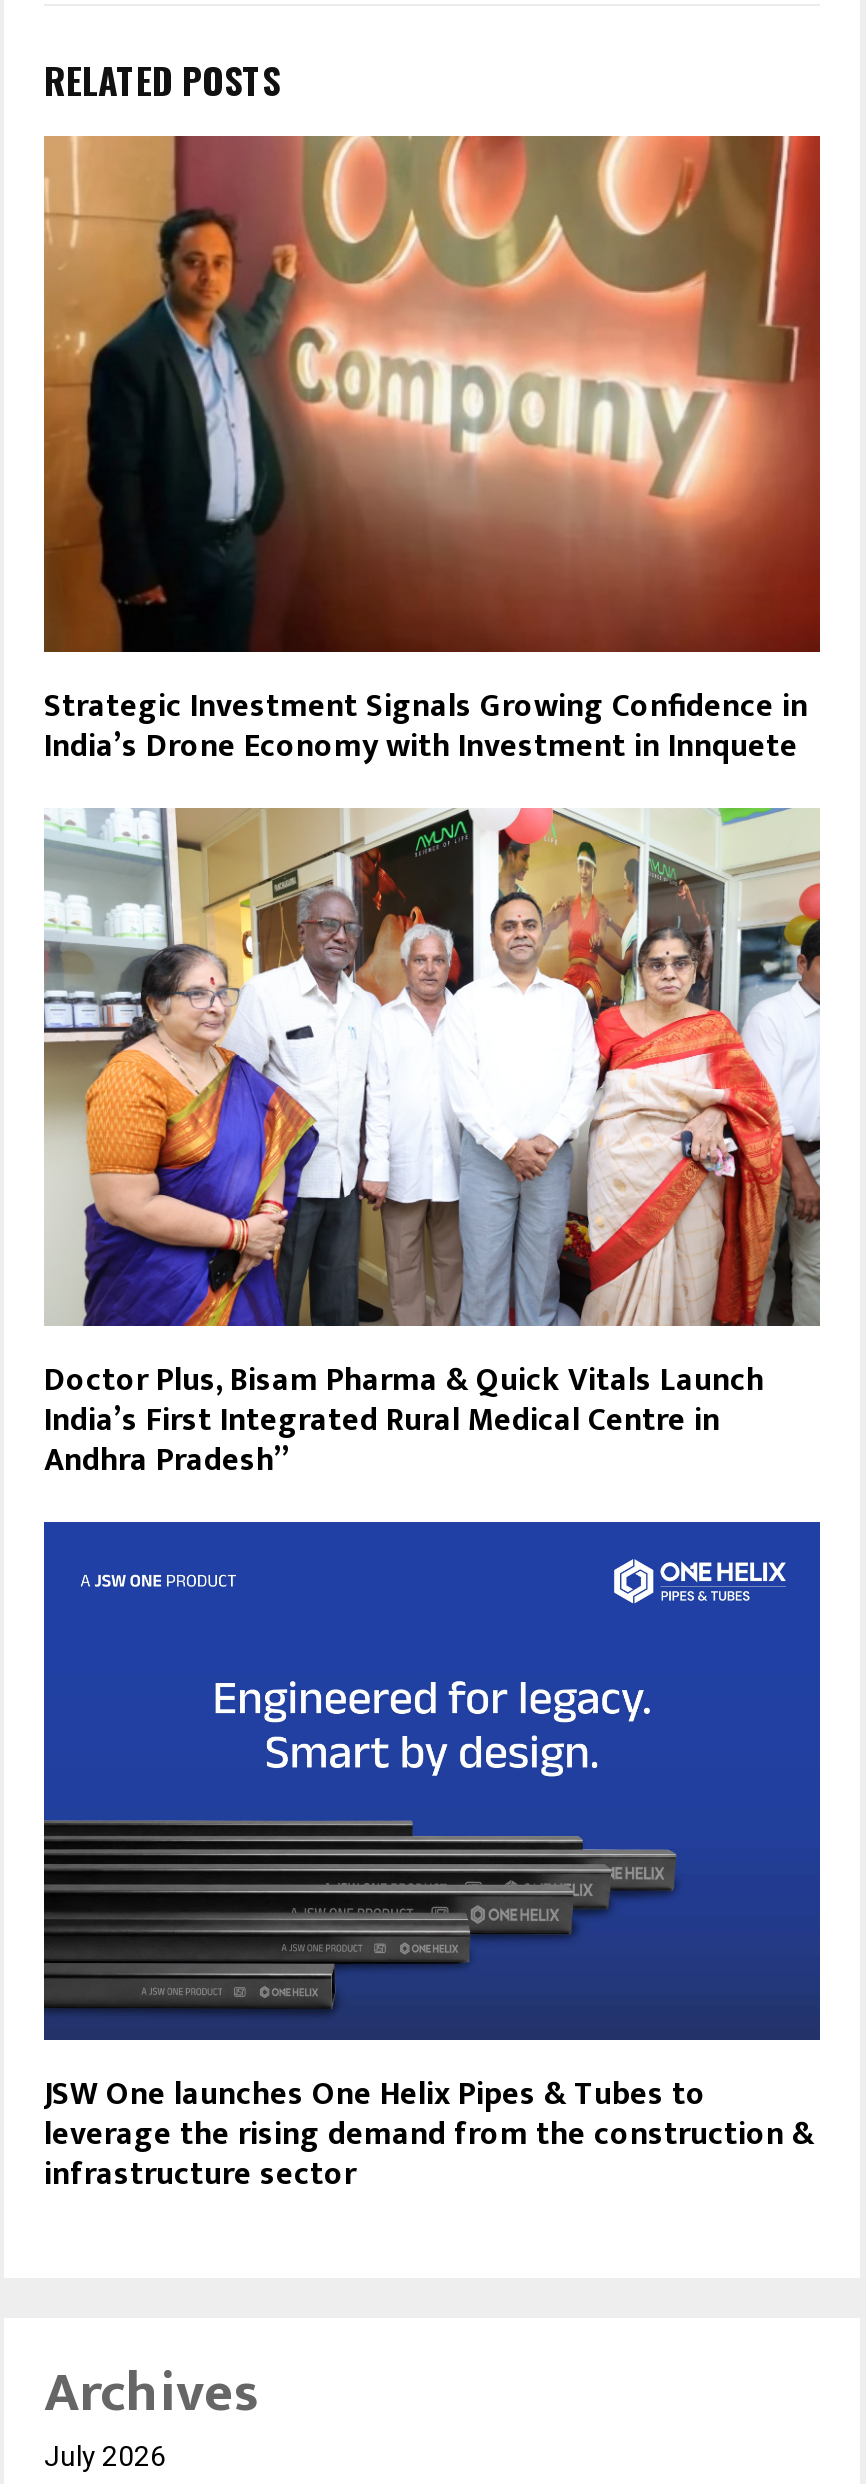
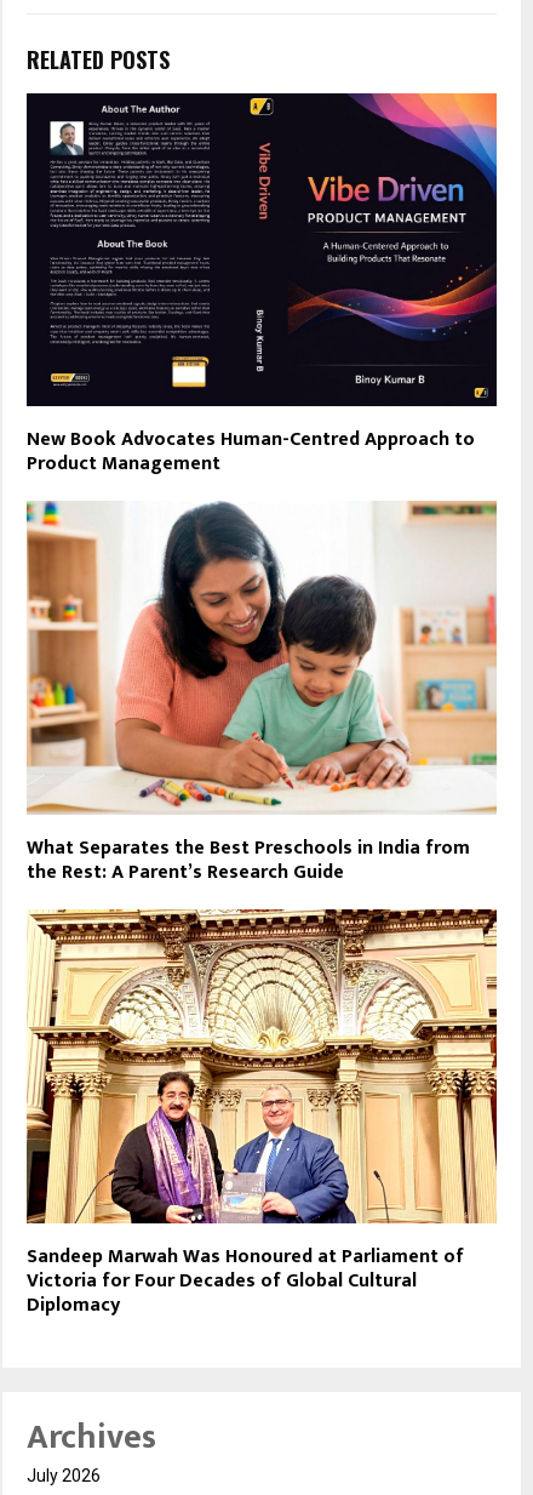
[42,134,822,775] [image] | Strategic Investment Signals Growing Confidence in | India’s Drone Economy with Investment in Innquete -> [25,92,498,481] [image] | New Book Advocates Human-Centred Approach to | Product Management
[42,806,822,1488] [image] | Doctor Plus, Bisam Pharma & Quick Vitals Launch | India’s First Integrated Rural Medical Centre in | Andhra Pradesh” -> [27,501,498,889] [image] | What Separates the Best Preschools in India from | the Rest: A Parent’s Research Guide
[42,1520,822,2201] [image] | JSW One launches One Helix Pipes & Tubes to | leverage the rising demand from the construction & | infrastructure sector -> [25,908,498,1321] [image] | Sandeep Marwah Was Honoured at Parliament of | Victoria for Four Decades of Global Cultural | Diplomacy

